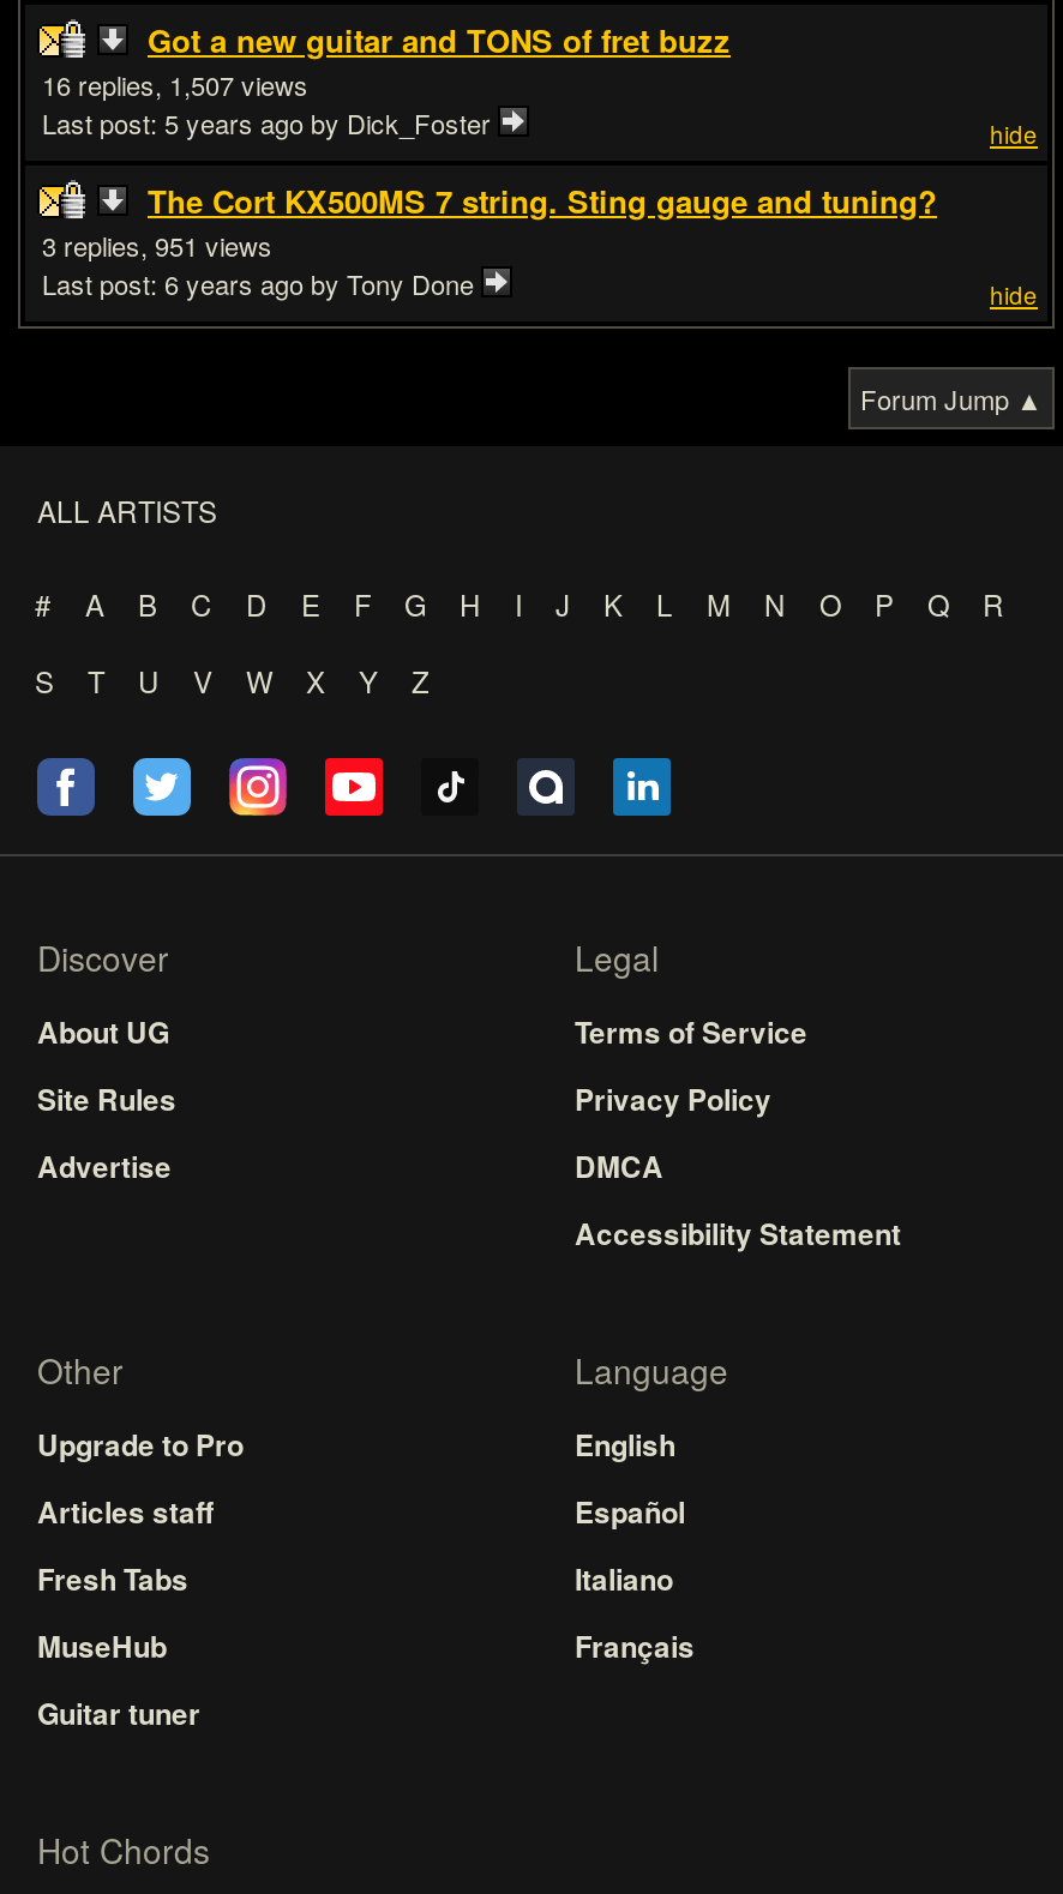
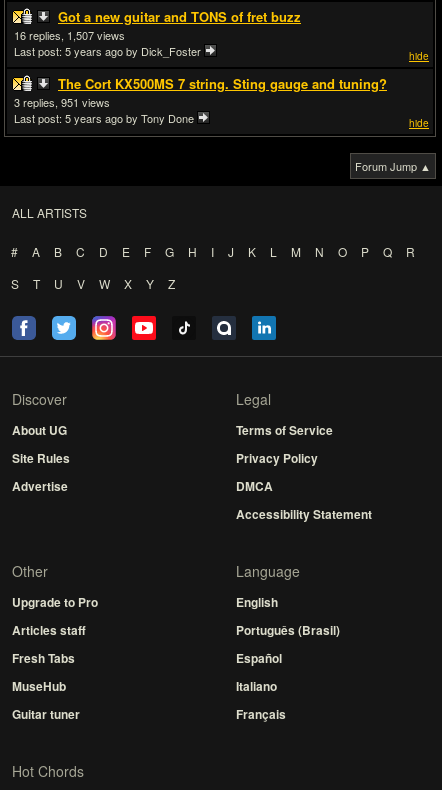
[42,264,481,302] Last post: 6 years ago by Tony Done -> [14,110,197,126] Last post: 5 years ago by Tony Done
moved [575,1490,695,1667] -> [236,649,286,723]: Español | Italiano | Français
none -> [236,621,340,639] Português (Brasil)

